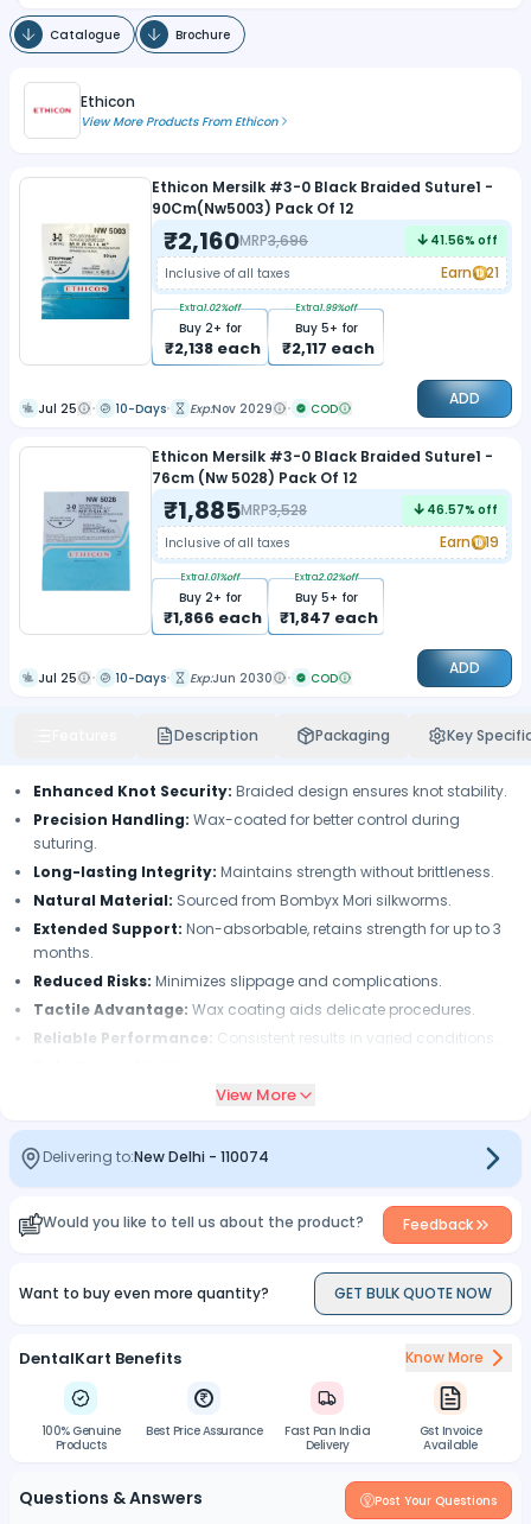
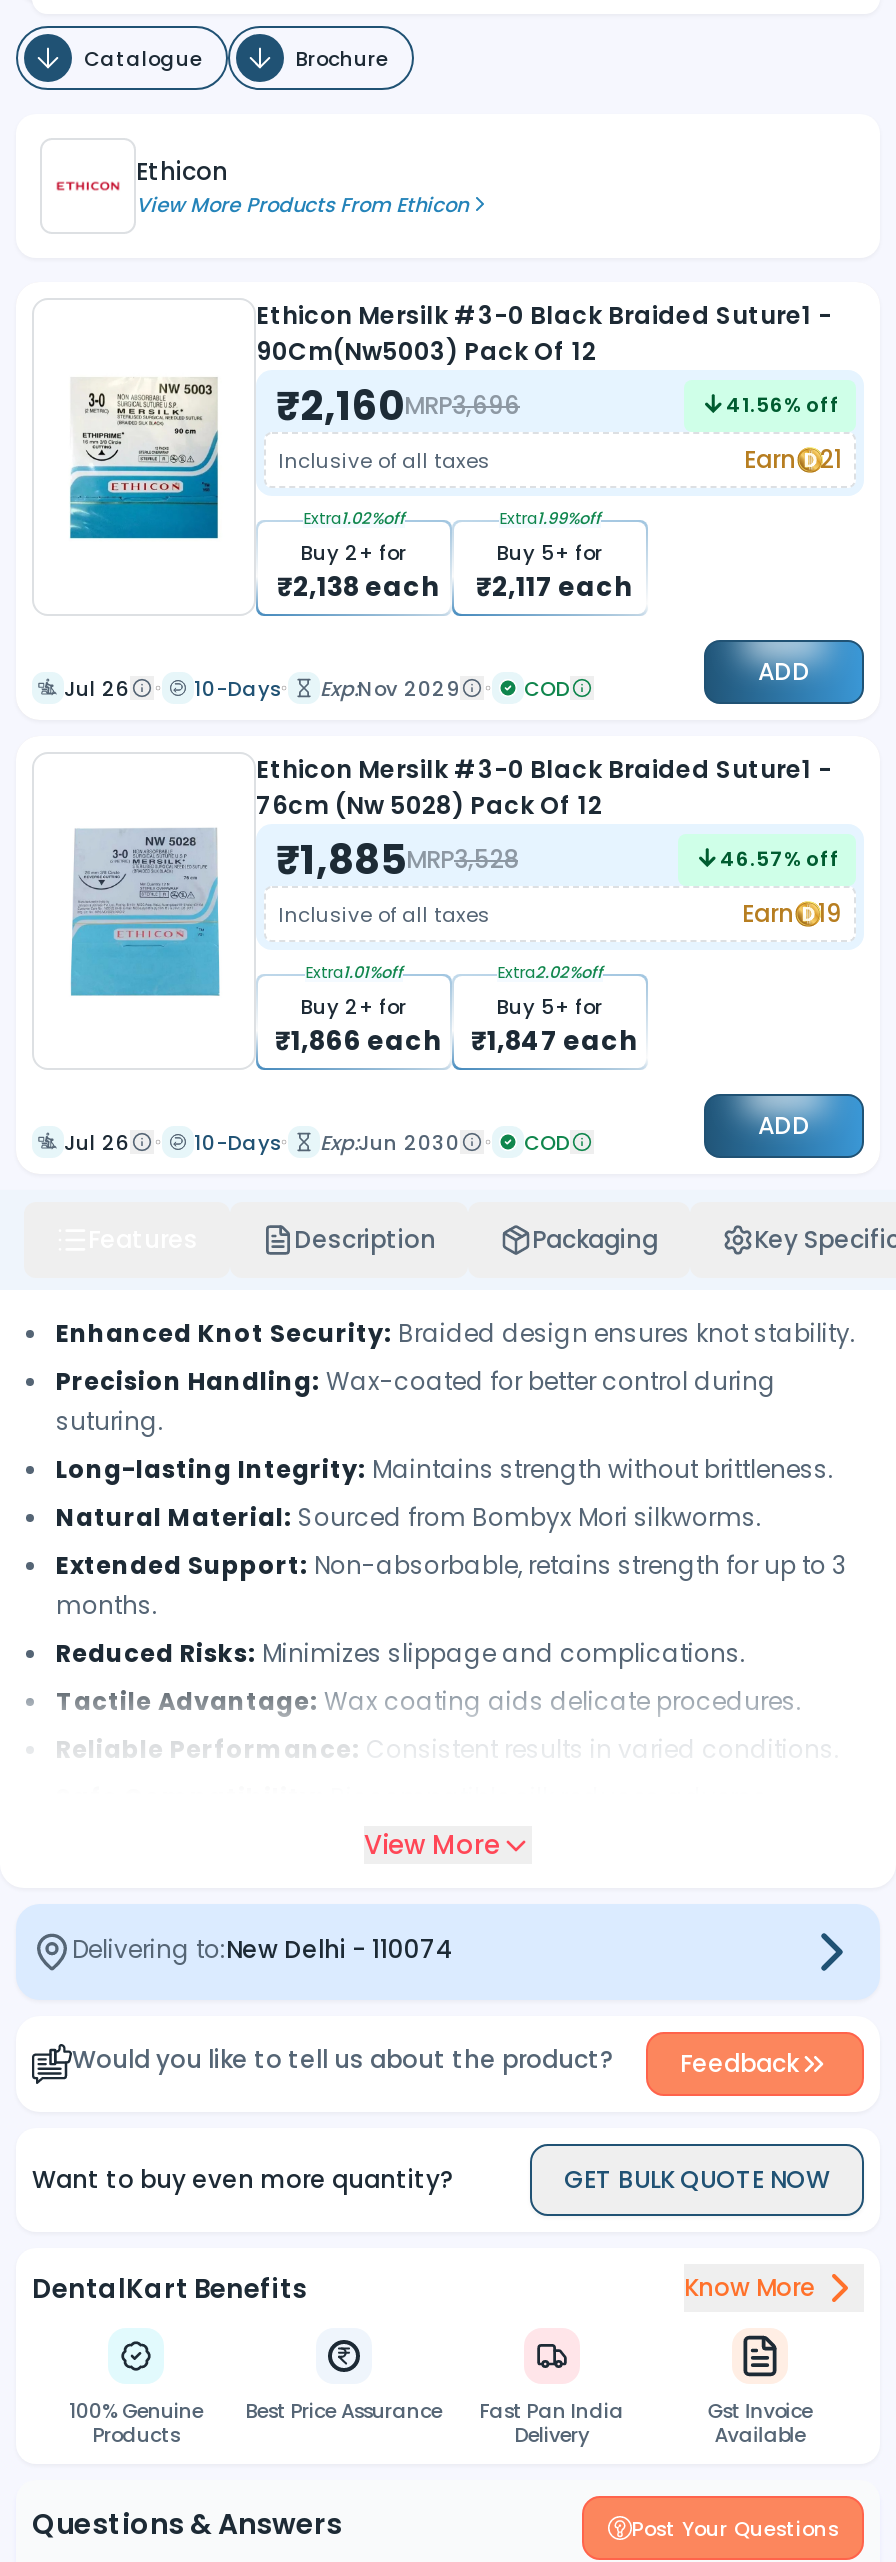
[38,399,77,417] Jul 25 -> [64,673,130,703] Jul 26
[38,669,77,687] Jul 25 -> [64,1127,130,1157] Jul 26

